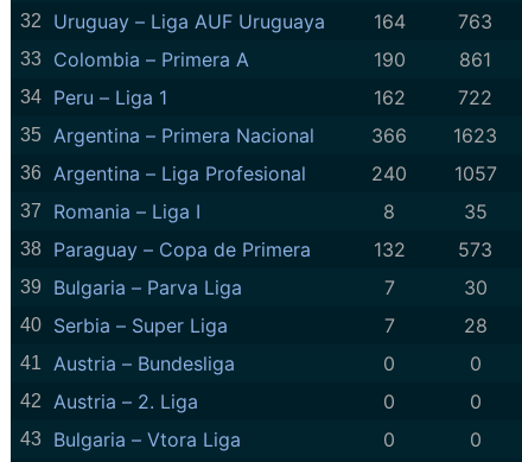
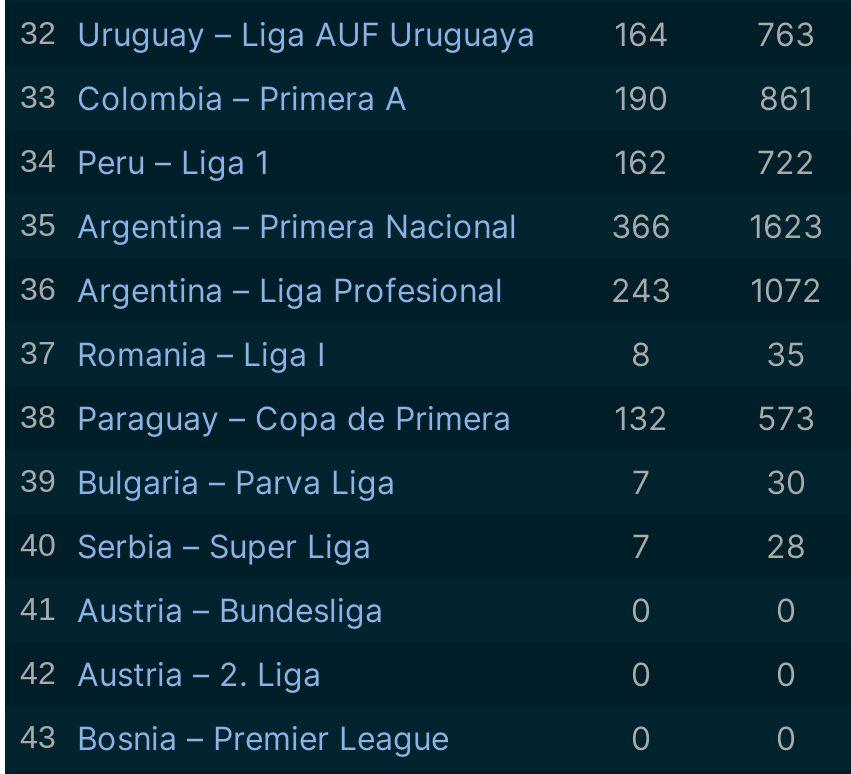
[371,161,407,185] 240 -> [611,270,671,310] 243
[454,161,496,185] 1057 -> [750,270,822,310] 1072
[53,427,241,451] Bulgaria – Vtora Liga -> [77,718,449,758] Bosnia – Premier League

